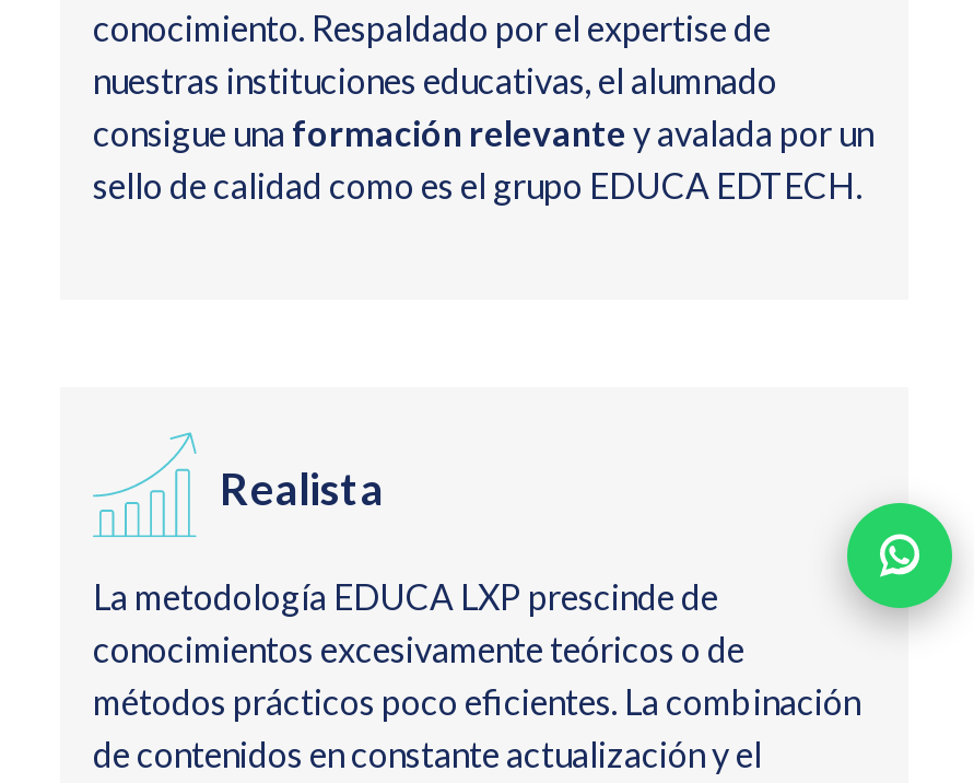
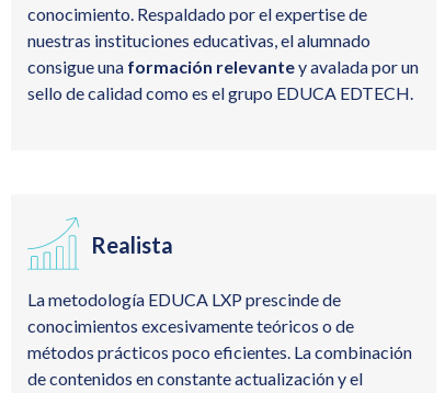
[836,499,963,632] [image] -> none

